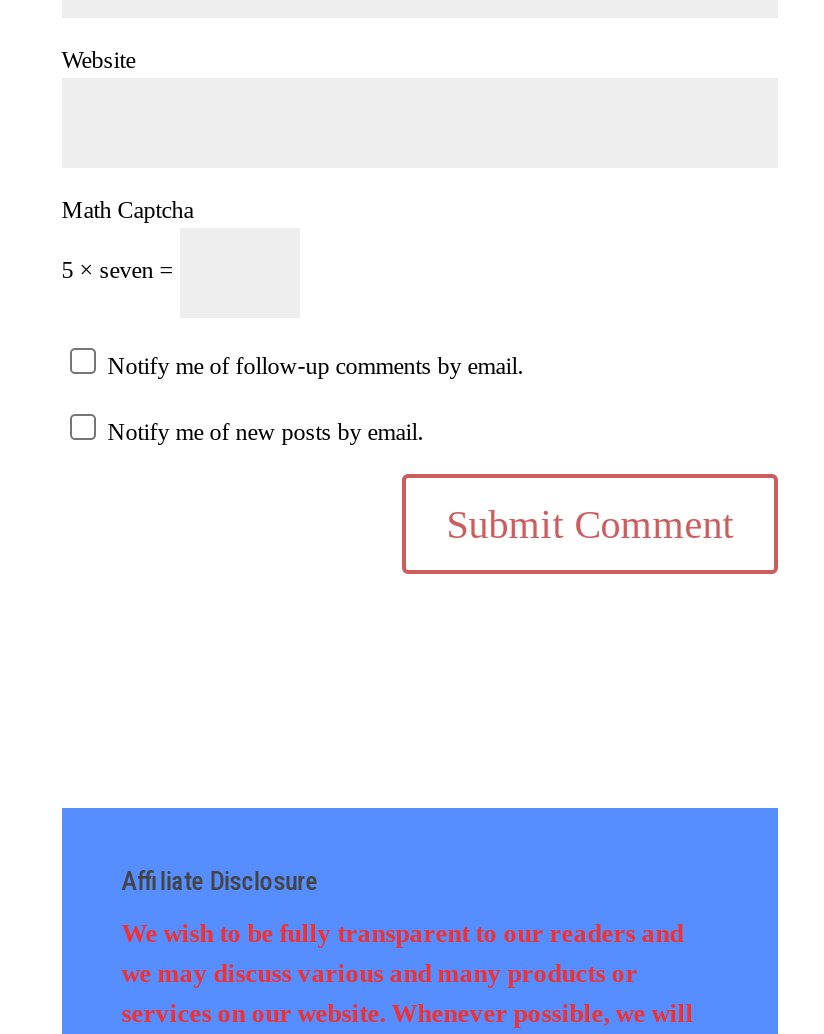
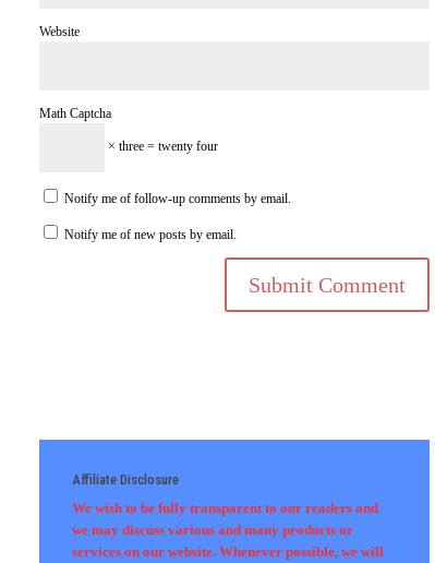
[62,256,180,284] 5 × seven = -> [104,139,218,154] × three = twenty four

